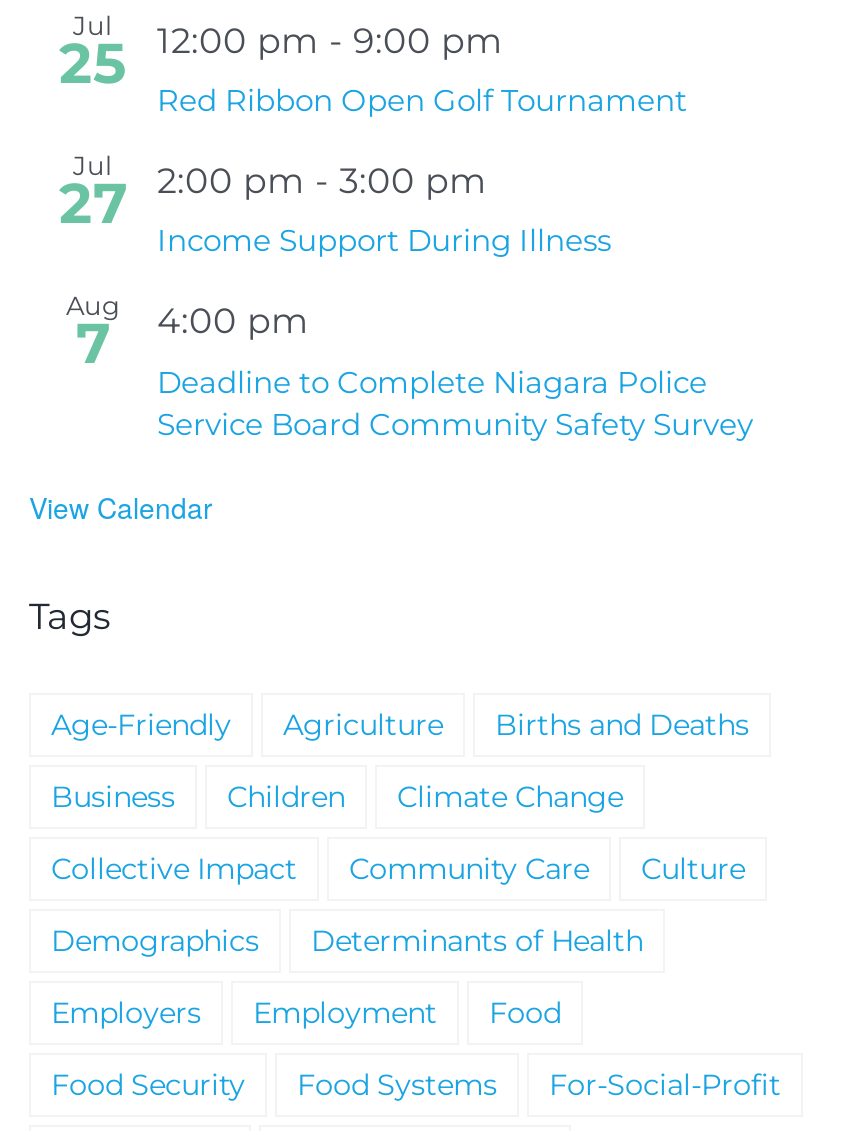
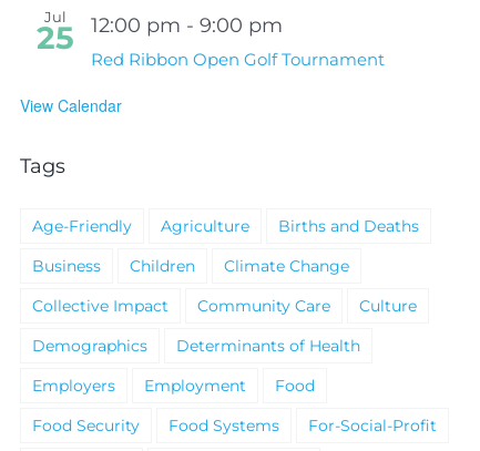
[59,149,753,442] Jul | 27 | 2:00 pm - 3:00 pm | Income Support During Illness | Aug | 7 | 4:00 pm | Deadline to Complete Niagara Police | Service Board Community Safety Survey -> none

